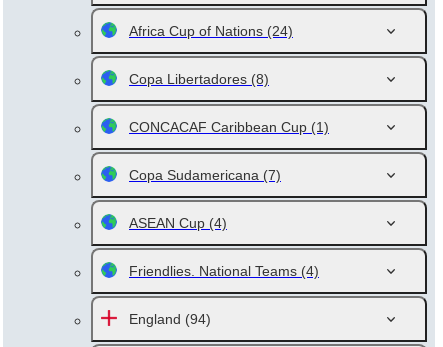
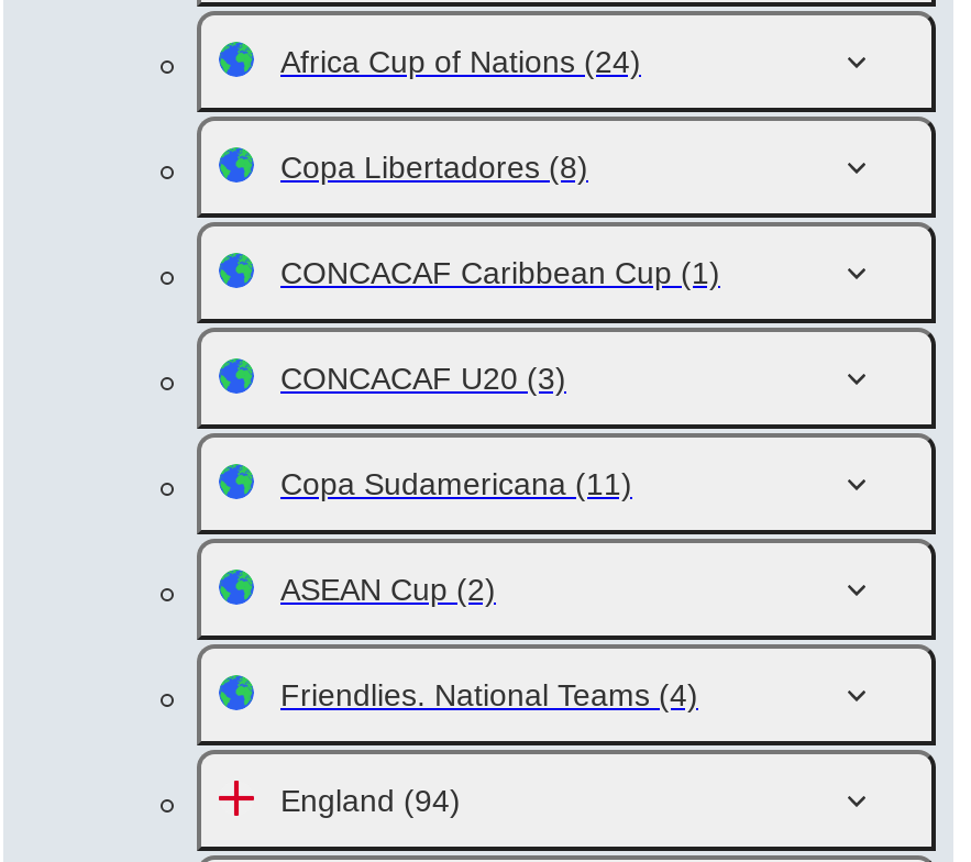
[129,167,281,231] Copa Sudamericana (7) | ASEAN Cup (4) -> [280,361,632,607] CONCACAF U20 (3) | Copa Sudamericana (11) | ASEAN Cup (2)

